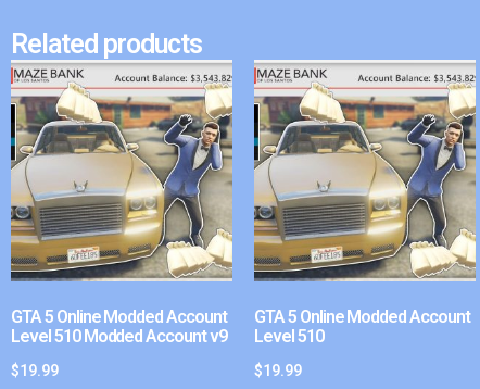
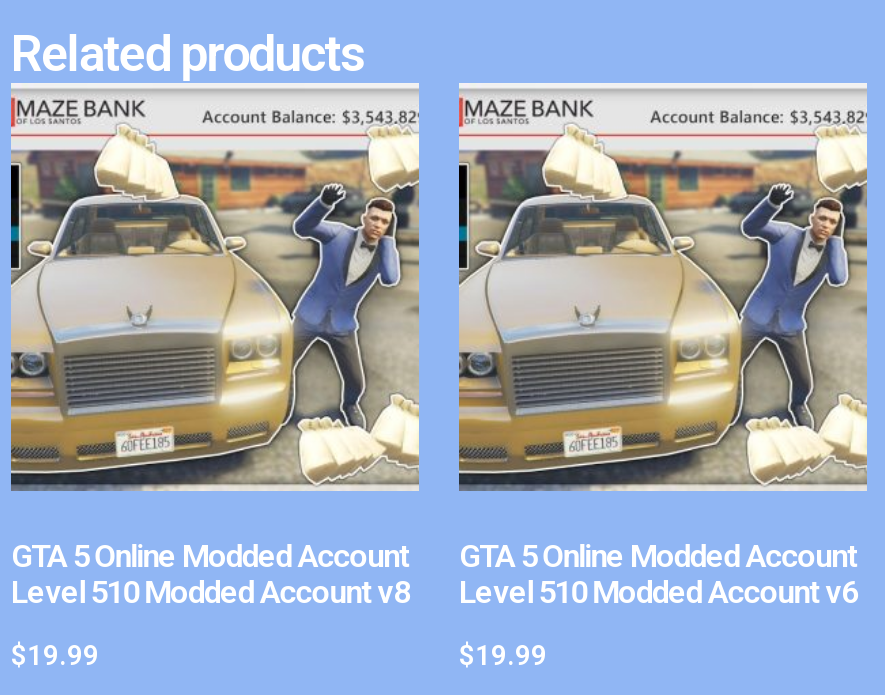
[11,326,227,346] Level 510 Modded Account v9 -> [11,572,409,610] Level 510 Modded Account v8
[254,326,323,346] Level 510 -> [459,572,857,610] Level 510 Modded Account v6

